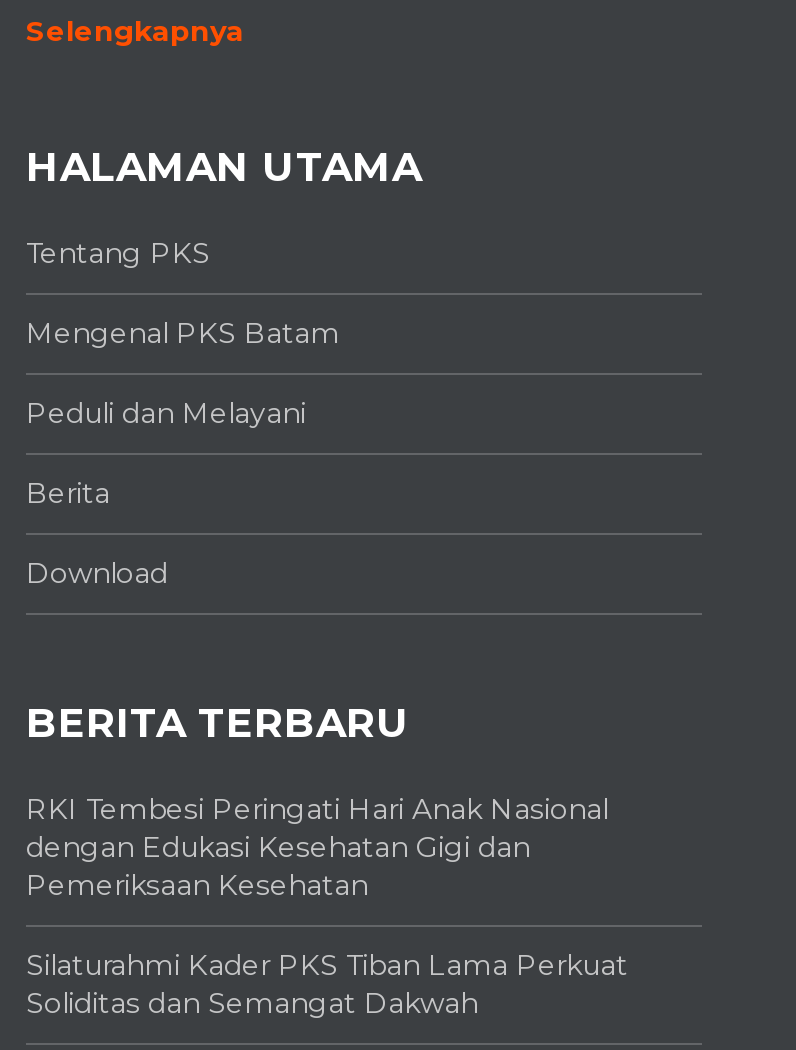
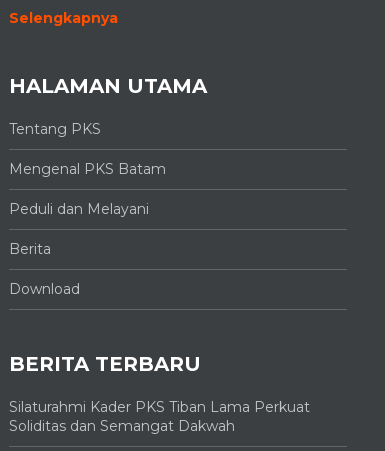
[26,791,608,903] RKI Tembesi Peringati Hari Anak Nasional | dengan Edukasi Kesehatan Gigi dan | Pemeriksaan Kesehatan -> none

